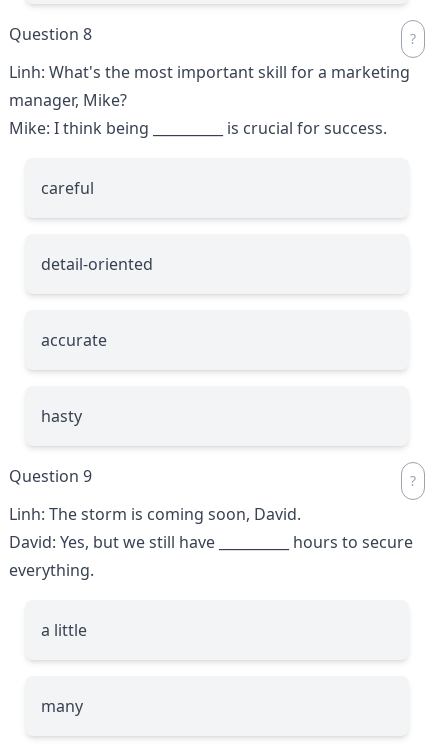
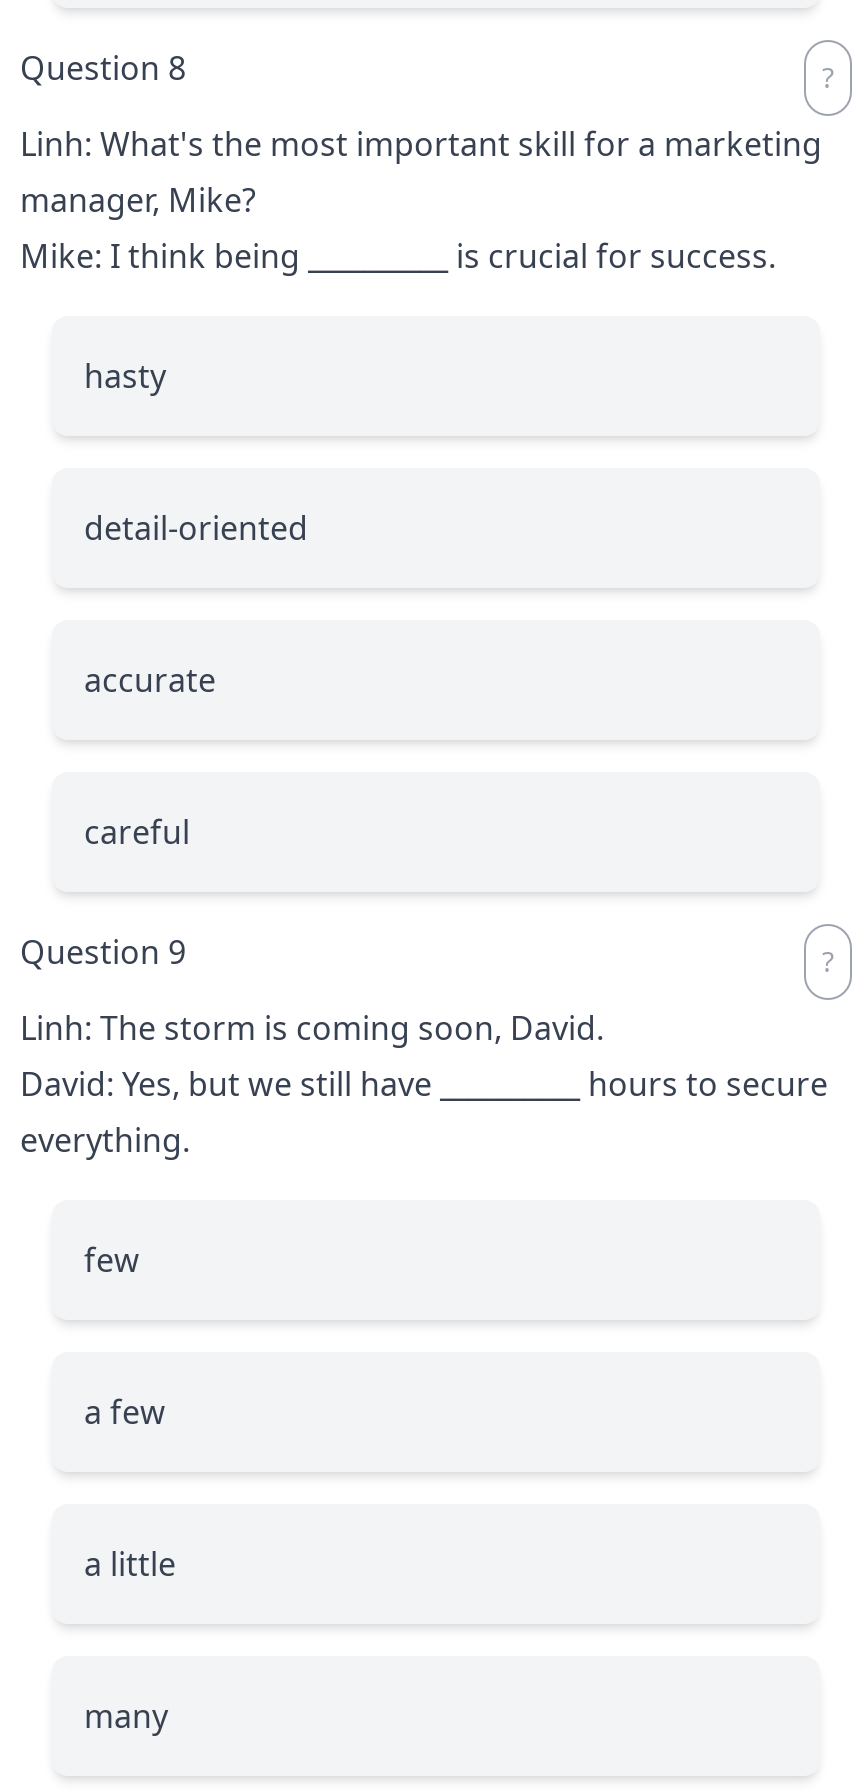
moved [41,177,94,199] -> [84,809,190,853]: careful
moved [41,405,82,427] -> [84,353,166,397]: hasty
none -> [84,1237,166,1433] few | a few

